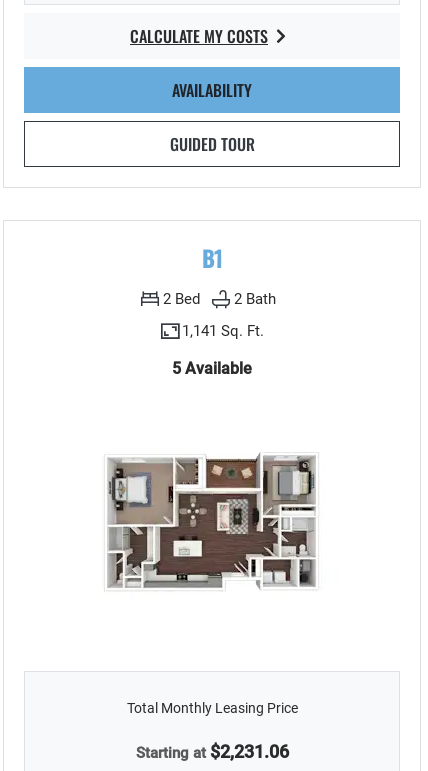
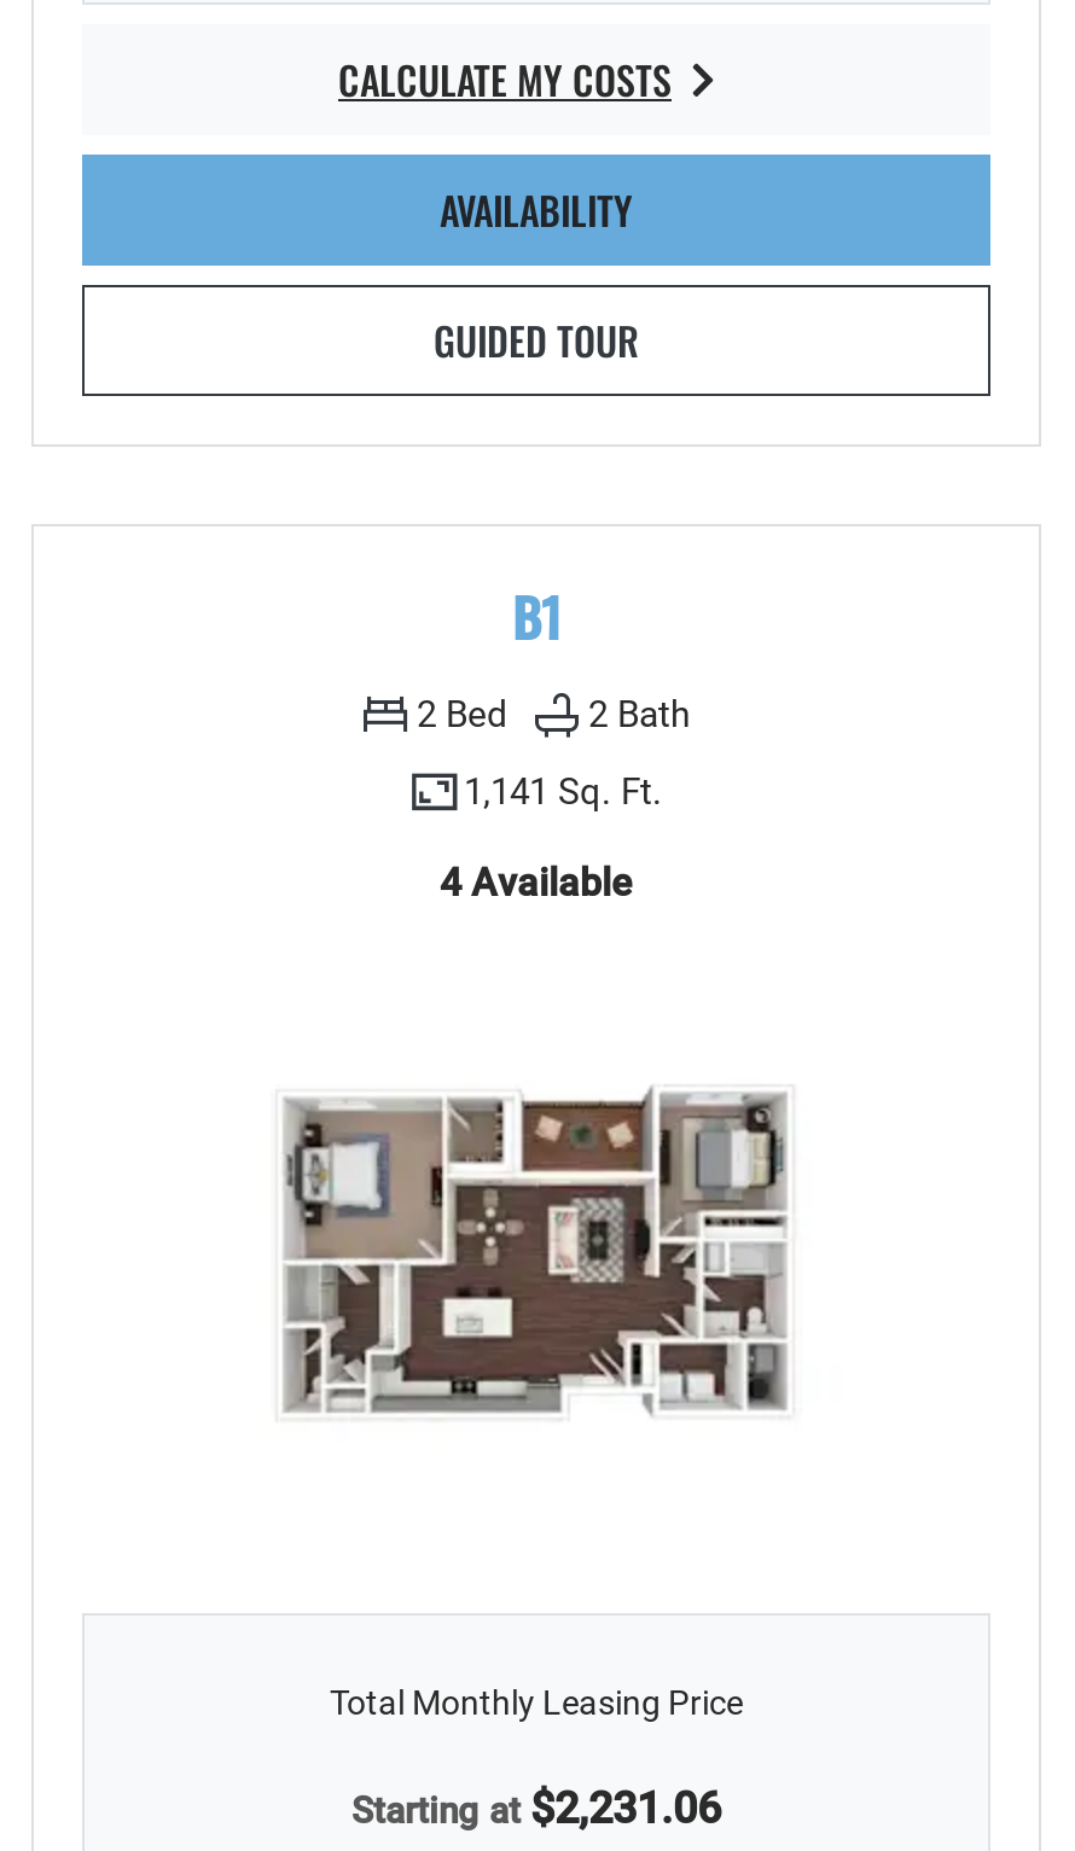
[172,359,252,378] 5 Available -> [440,860,633,906] 4 Available

